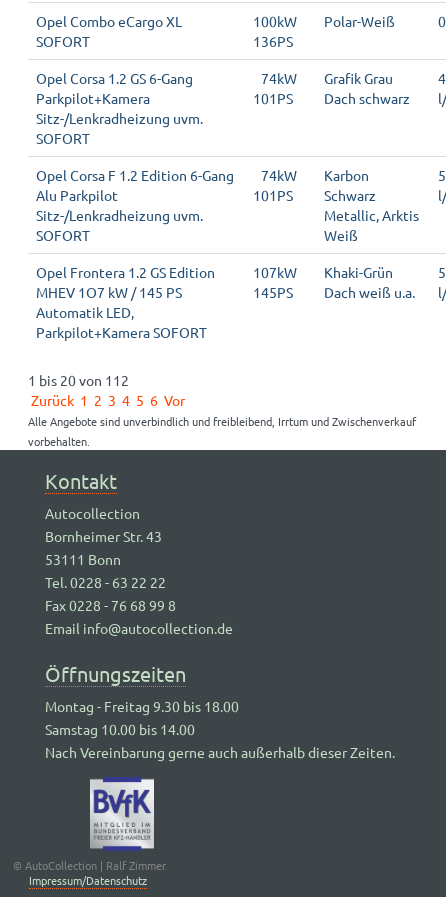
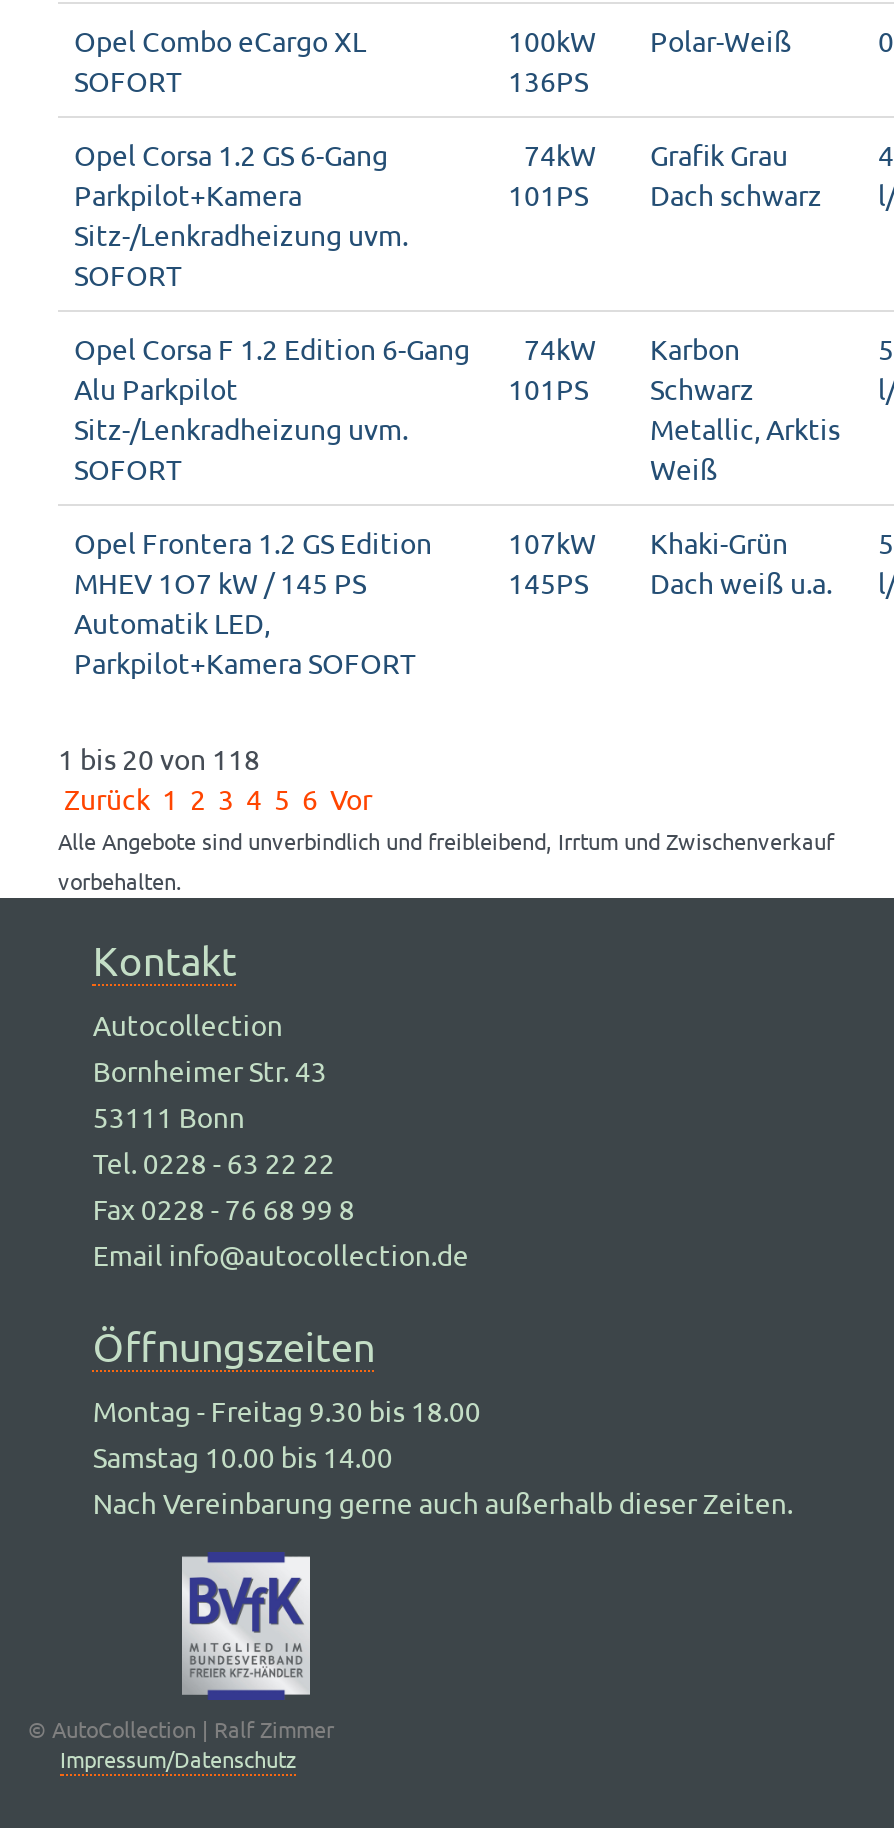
[28,371,129,389] 1 bis 20 von 112 -> [58,740,260,776] 1 bis 20 von 118

